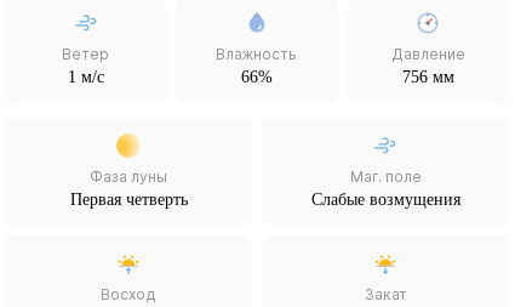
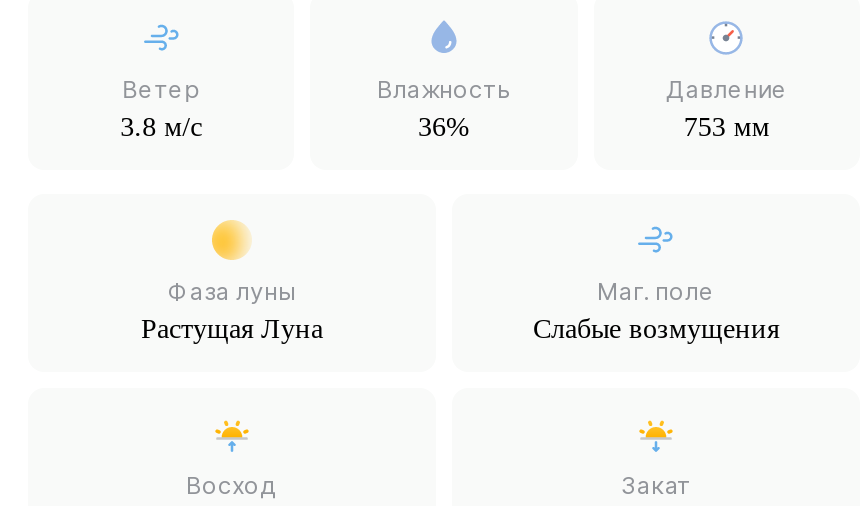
[67,67,104,86] 1 м/с -> [120,111,202,141] 3.8 м/с
[241,67,273,86] 66% -> [418,111,470,141] 36%
[402,67,454,86] 756 мм -> [684,111,770,141] 753 мм
[70,190,187,208] Первая четверть -> [141,313,323,343] Растущая Луна

